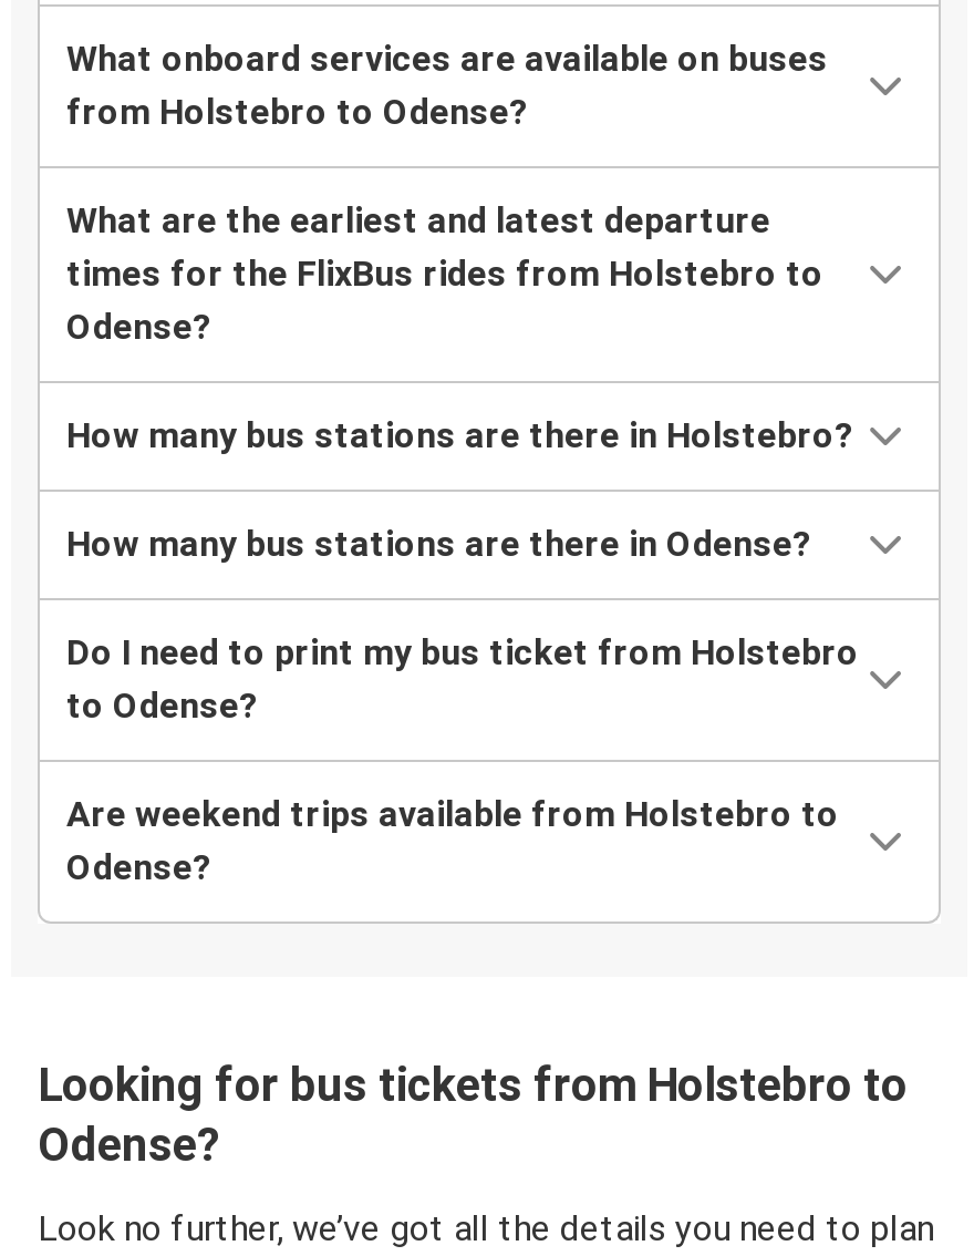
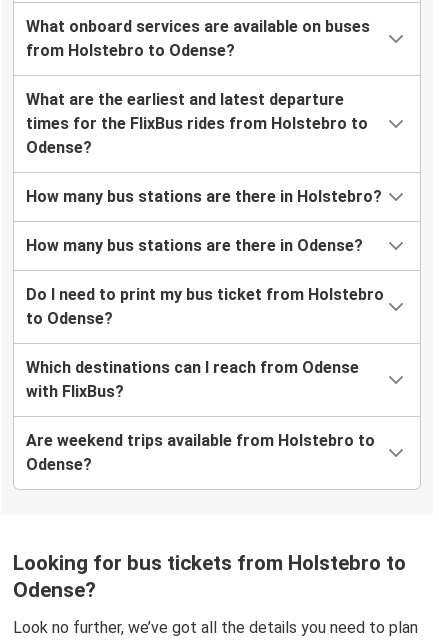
none -> [26,358,359,401] Which destinations can I reach from Odense | with FlixBus?

